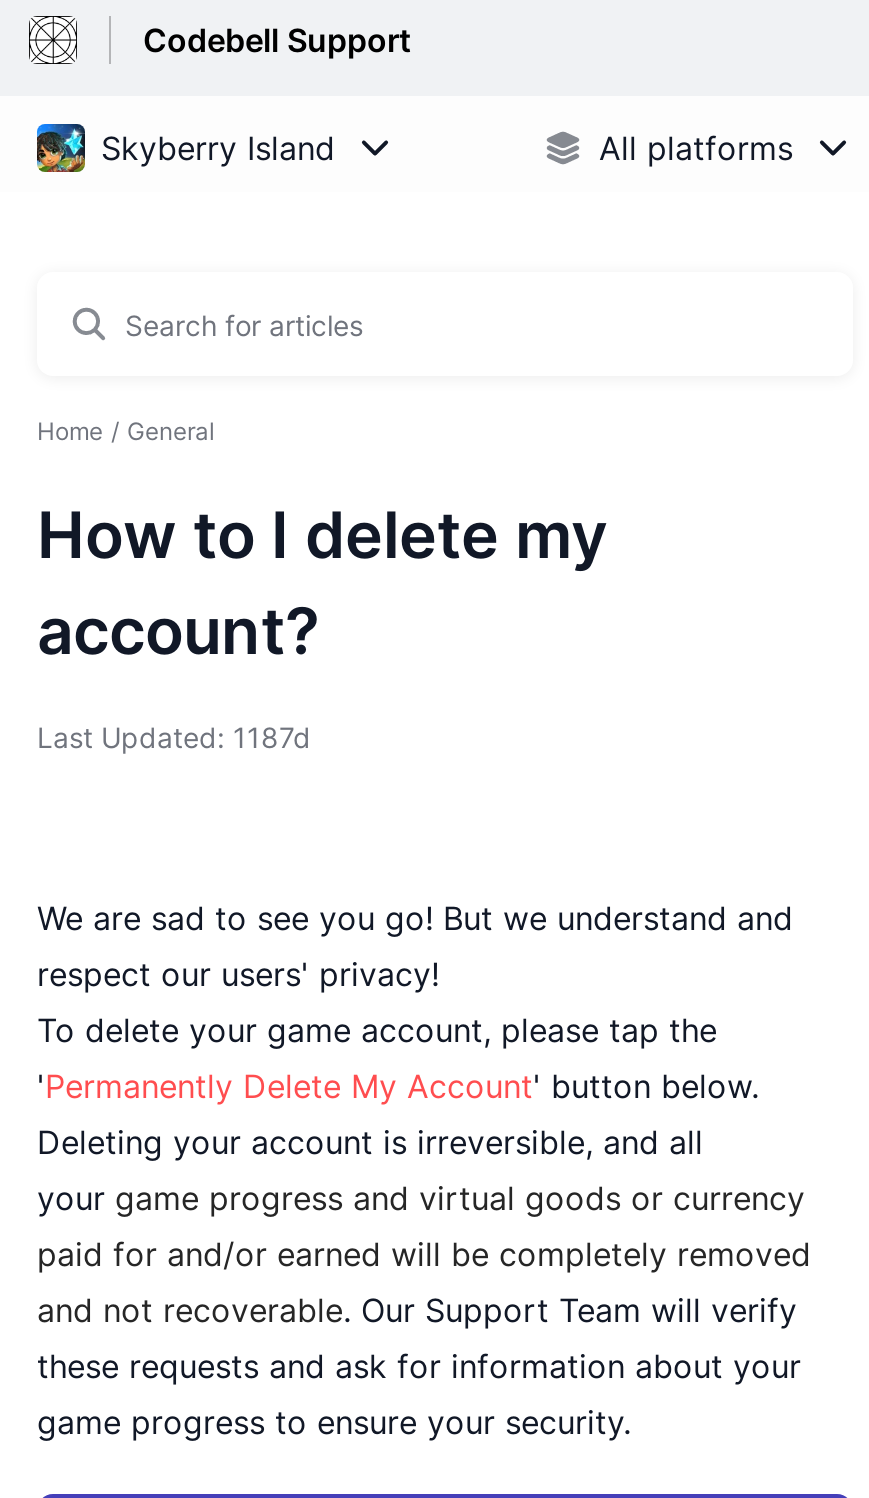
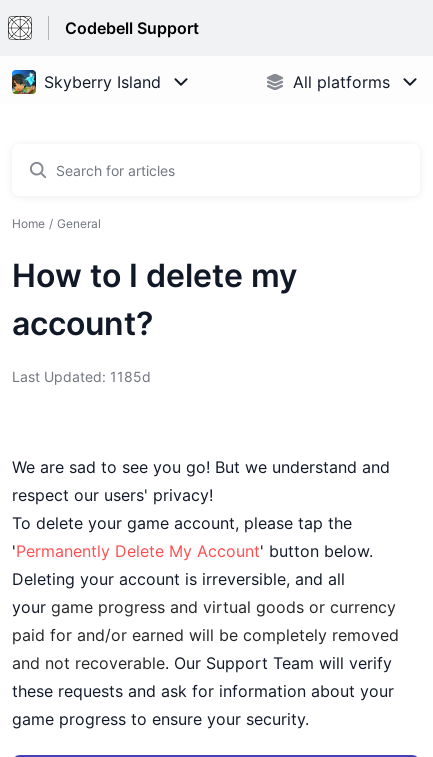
[37,720,311,754] Last Updated: 1187d -> [12,368,151,385] Last Updated: 1185d

